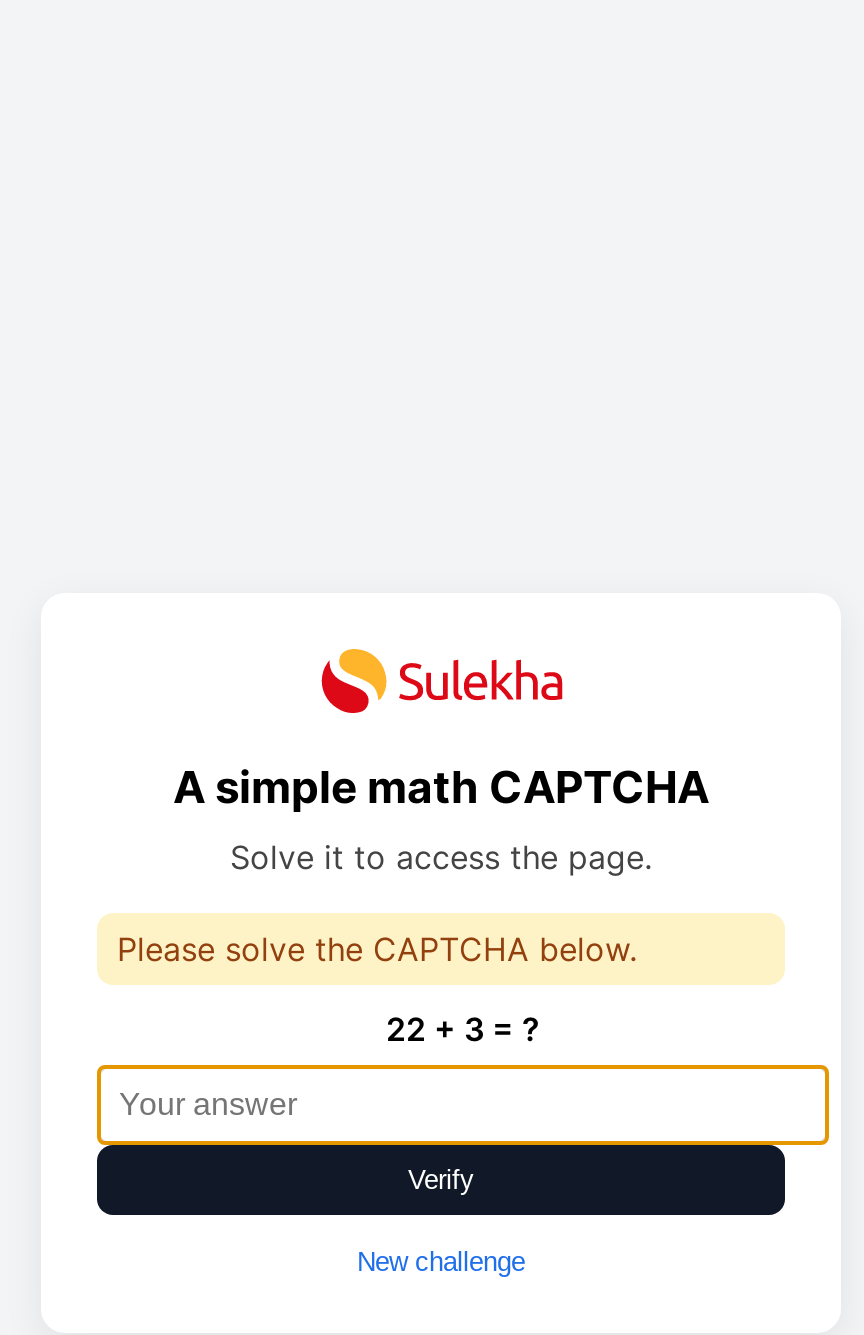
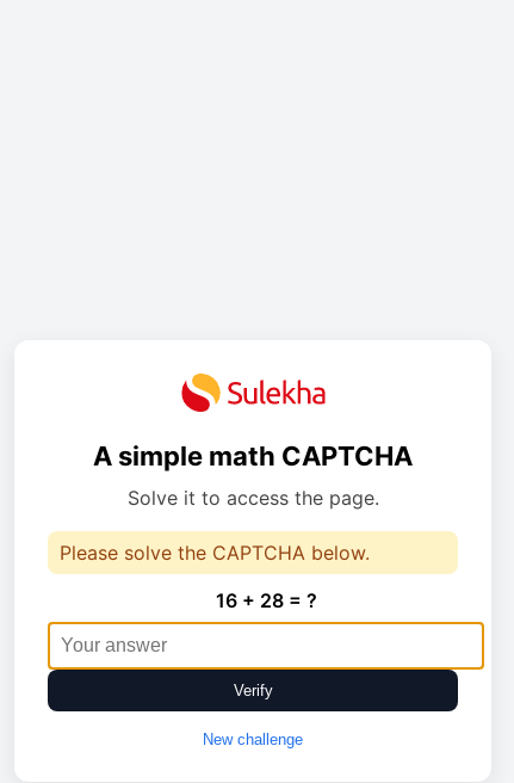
[386,1009,540,1049] 22 + 3 = ? -> [215,588,317,612] 16 + 28 = ?

